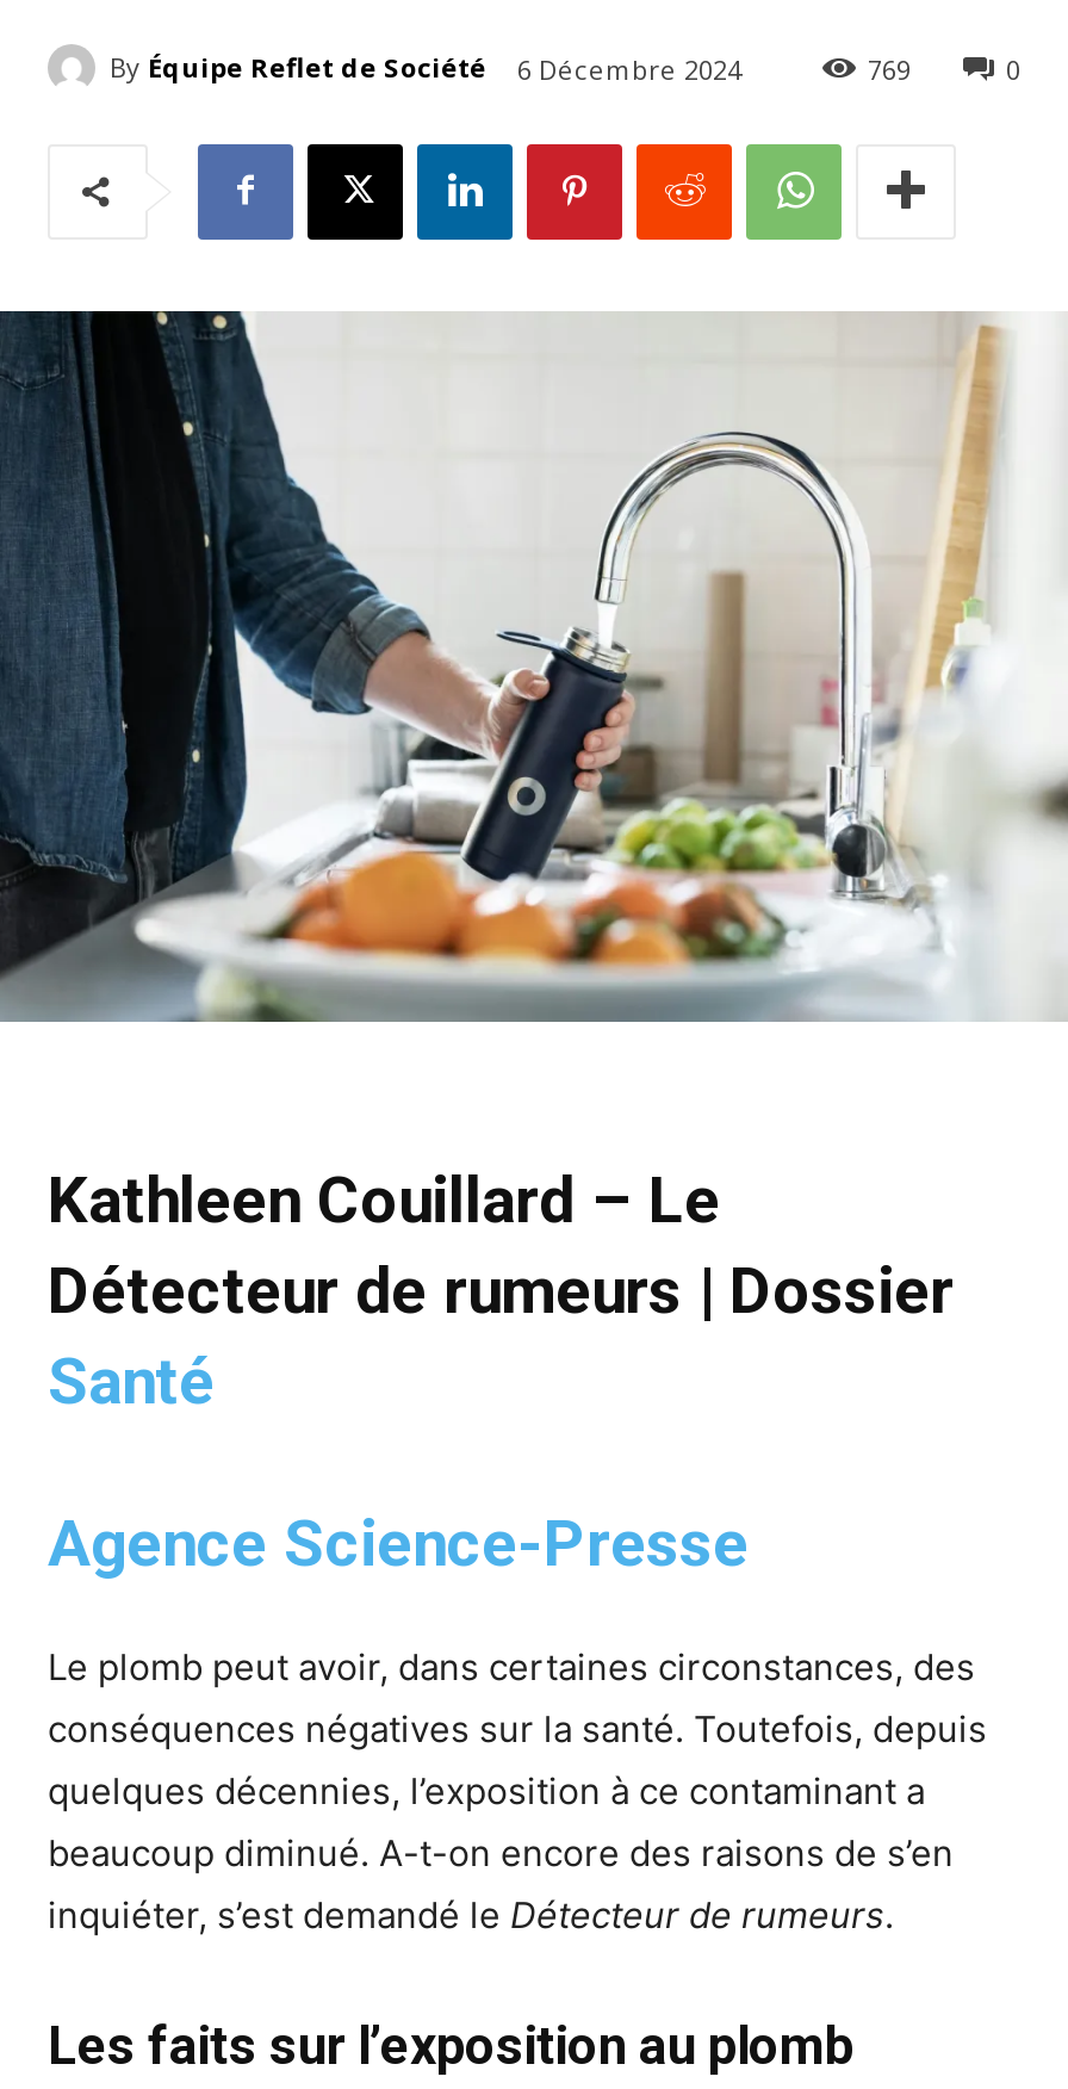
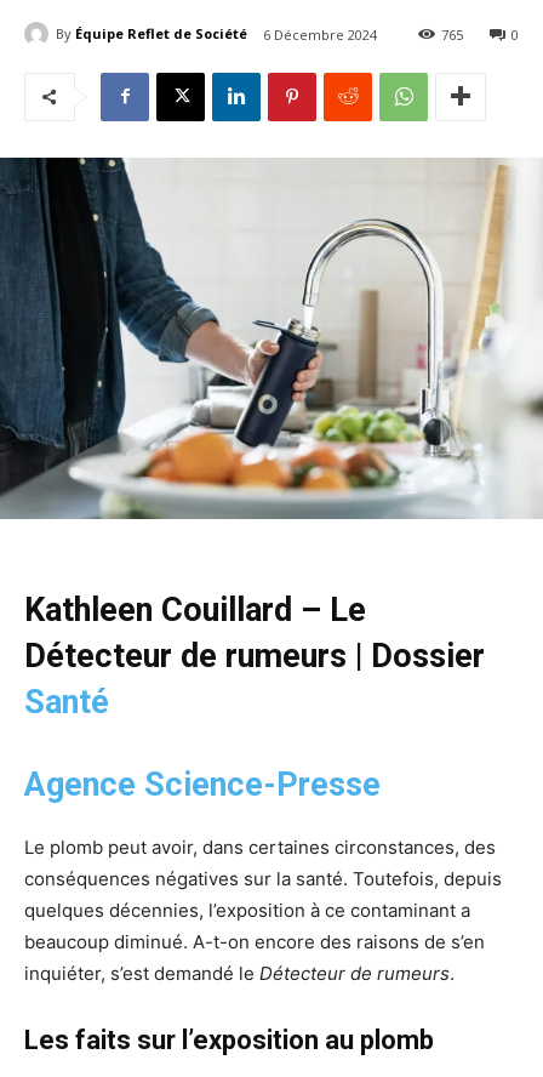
[868,50,911,86] 769 -> [441,25,463,43] 765

